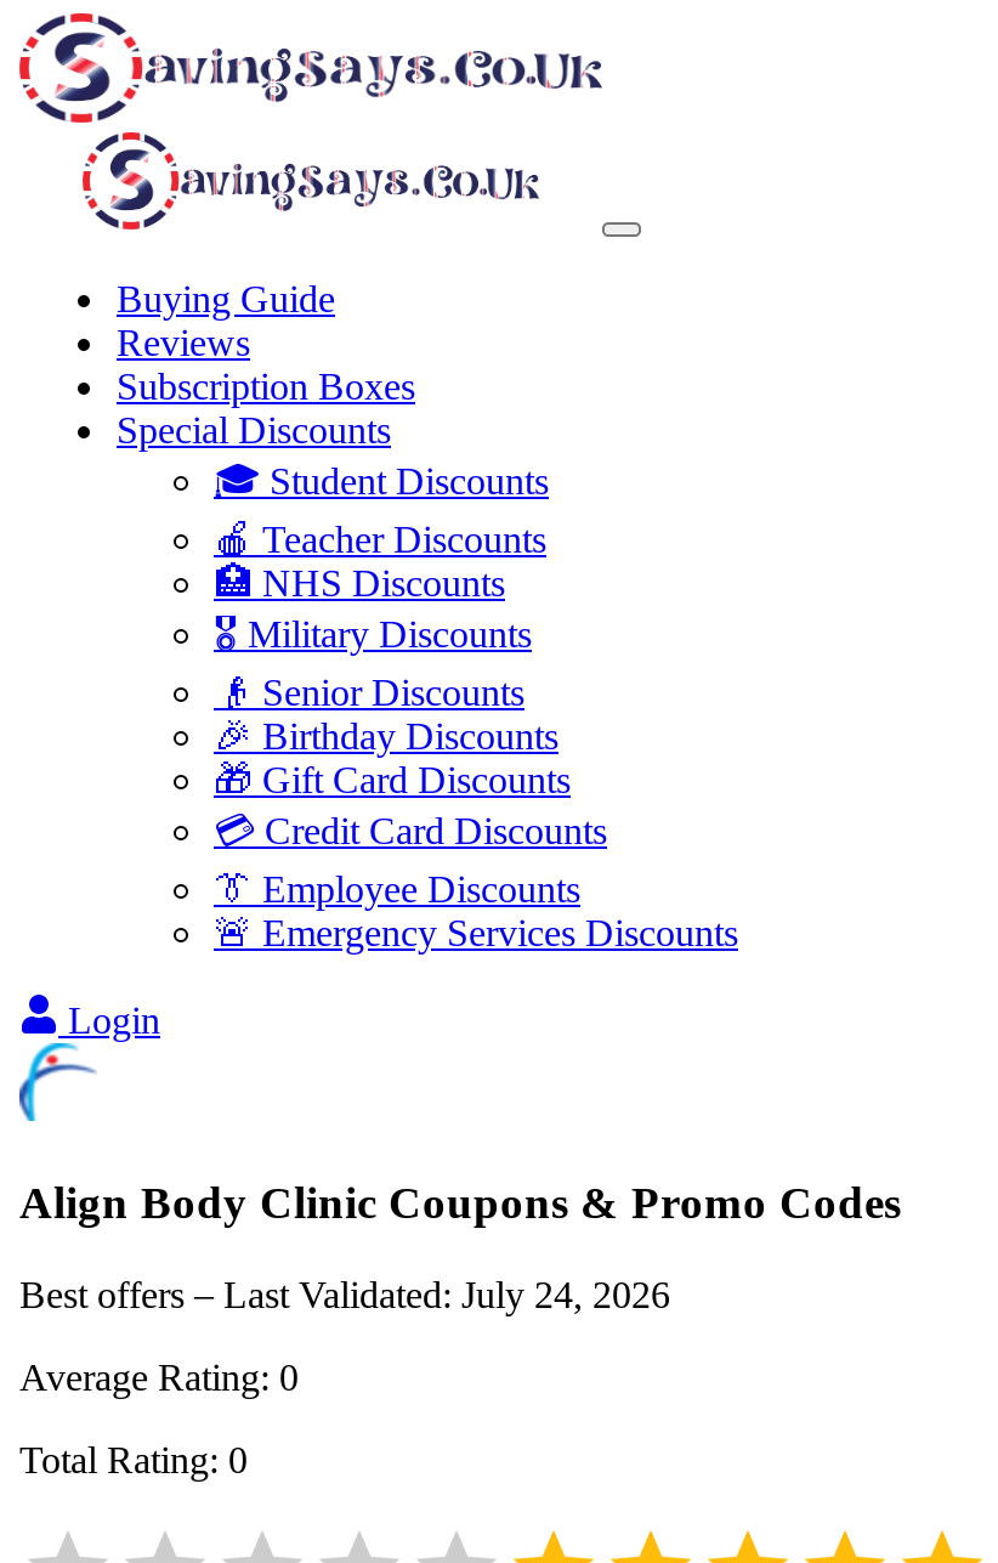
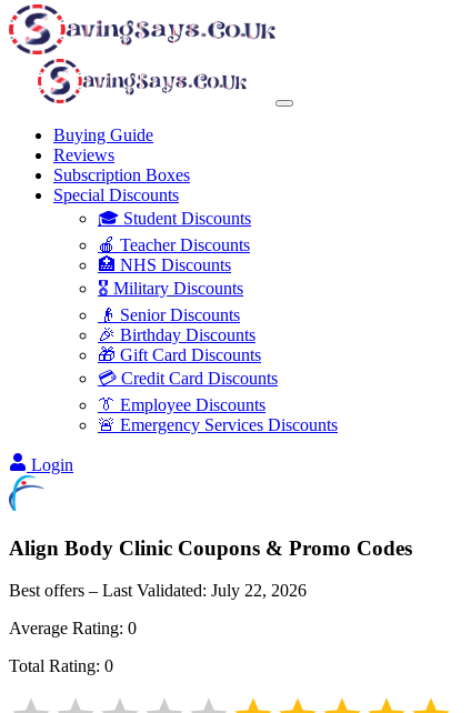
[19,1275,670,1316] Best offers – Last Validated: July 24, 2026 -> [9,581,307,600] Best offers – Last Validated: July 22, 2026

